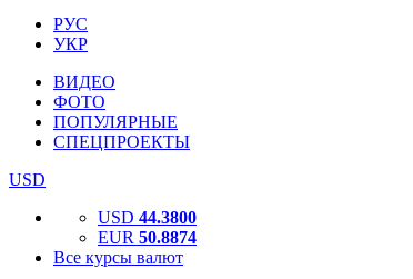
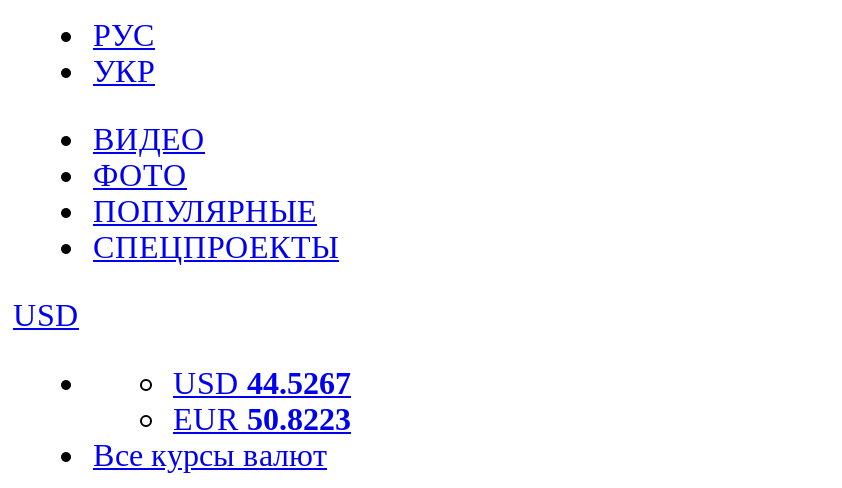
[98,208,197,227] USD 44.3800 -> [173,366,351,400] USD 44.5267
[98,228,197,247] EUR 50.8874 -> [173,402,351,436] EUR 50.8223

